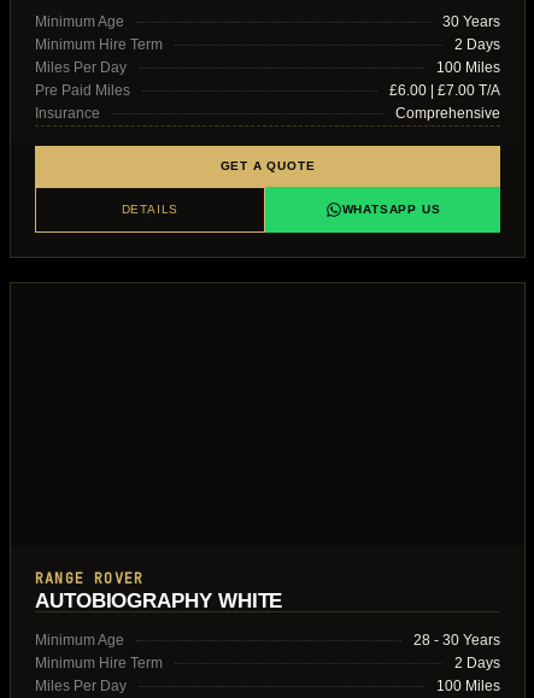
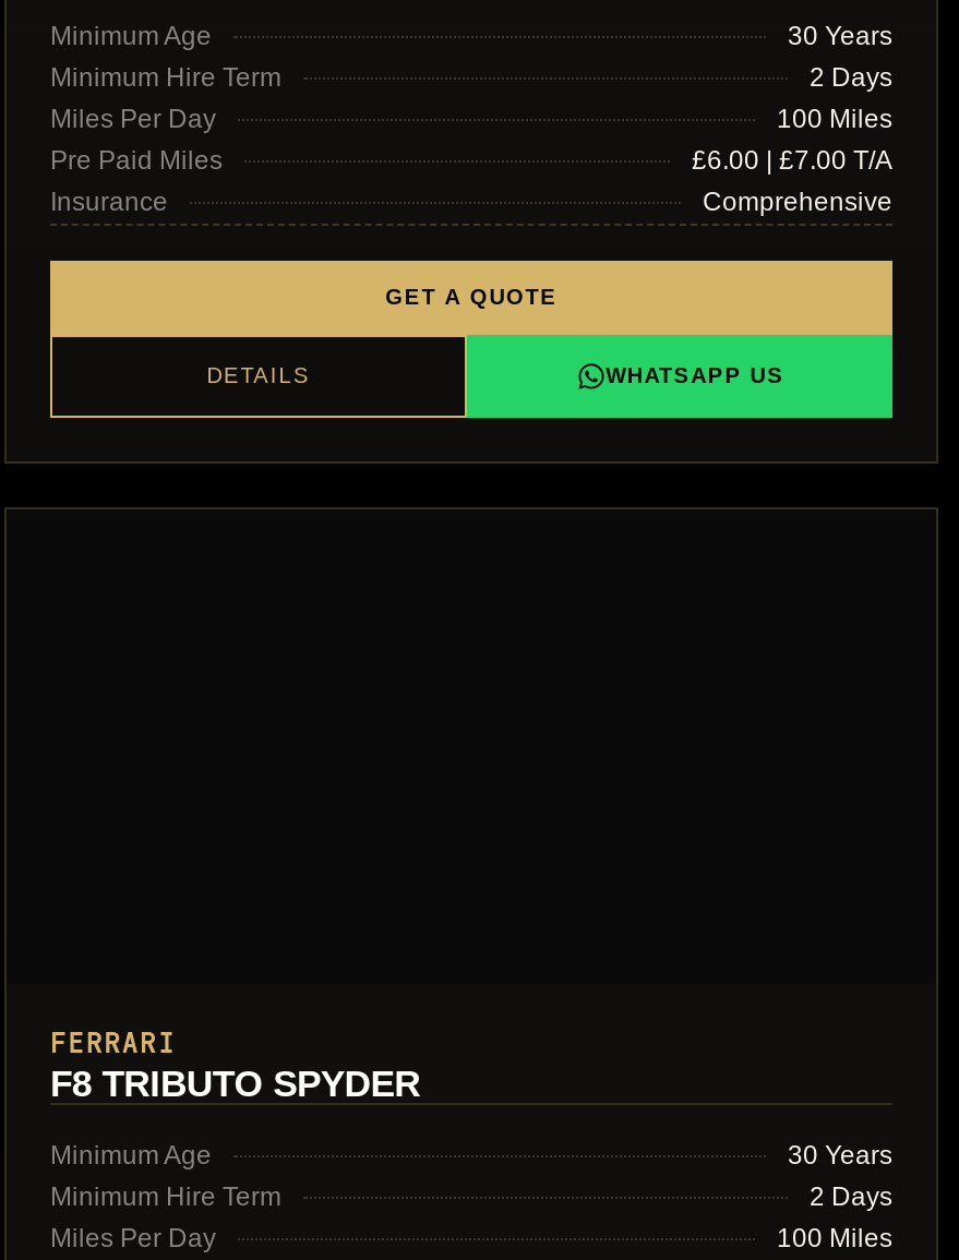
[35,569,283,612] RANGE ROVER | AUTOBIOGRAPHY WHITE -> [50,1026,420,1104] FERRARI | F8 TRIBUTO SPYDER
[413,631,500,648] 28 - 30 Years -> [788,1139,892,1170] 30 Years

